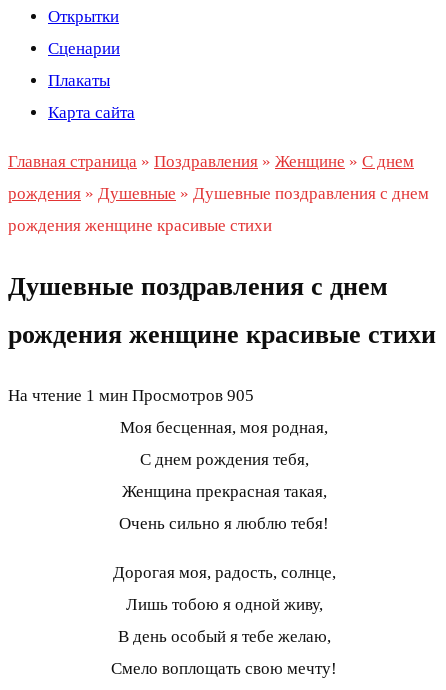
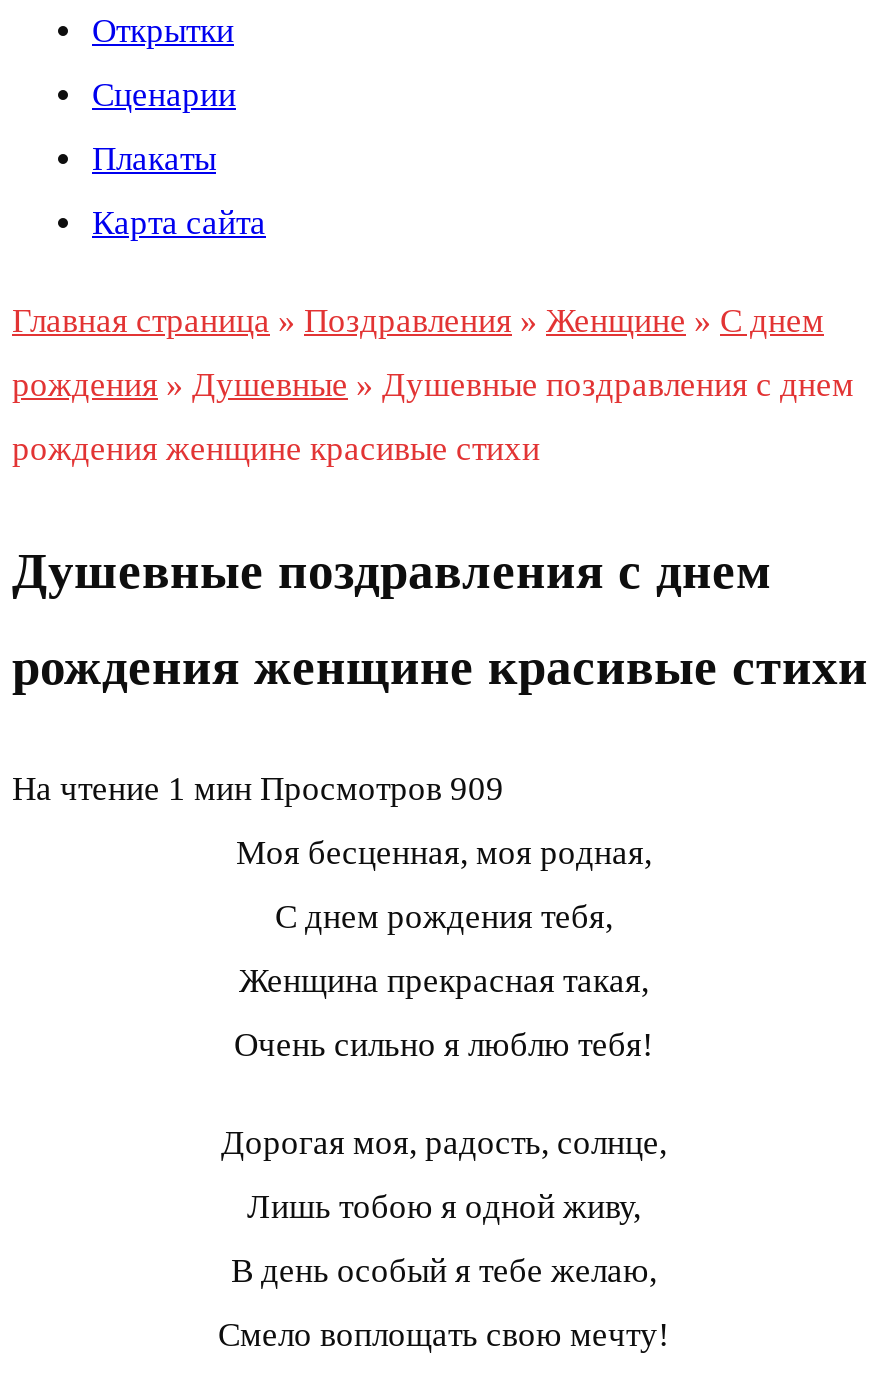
[8,386,254,405] На чтение 1 мин Просмотров 905 -> [12,771,504,809] На чтение 1 мин Просмотров 909

